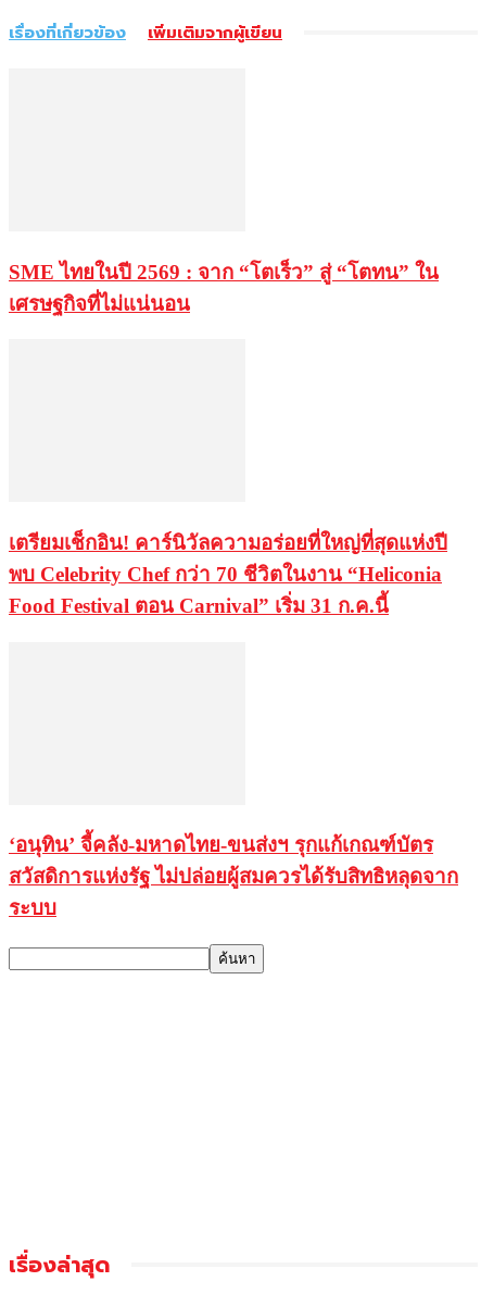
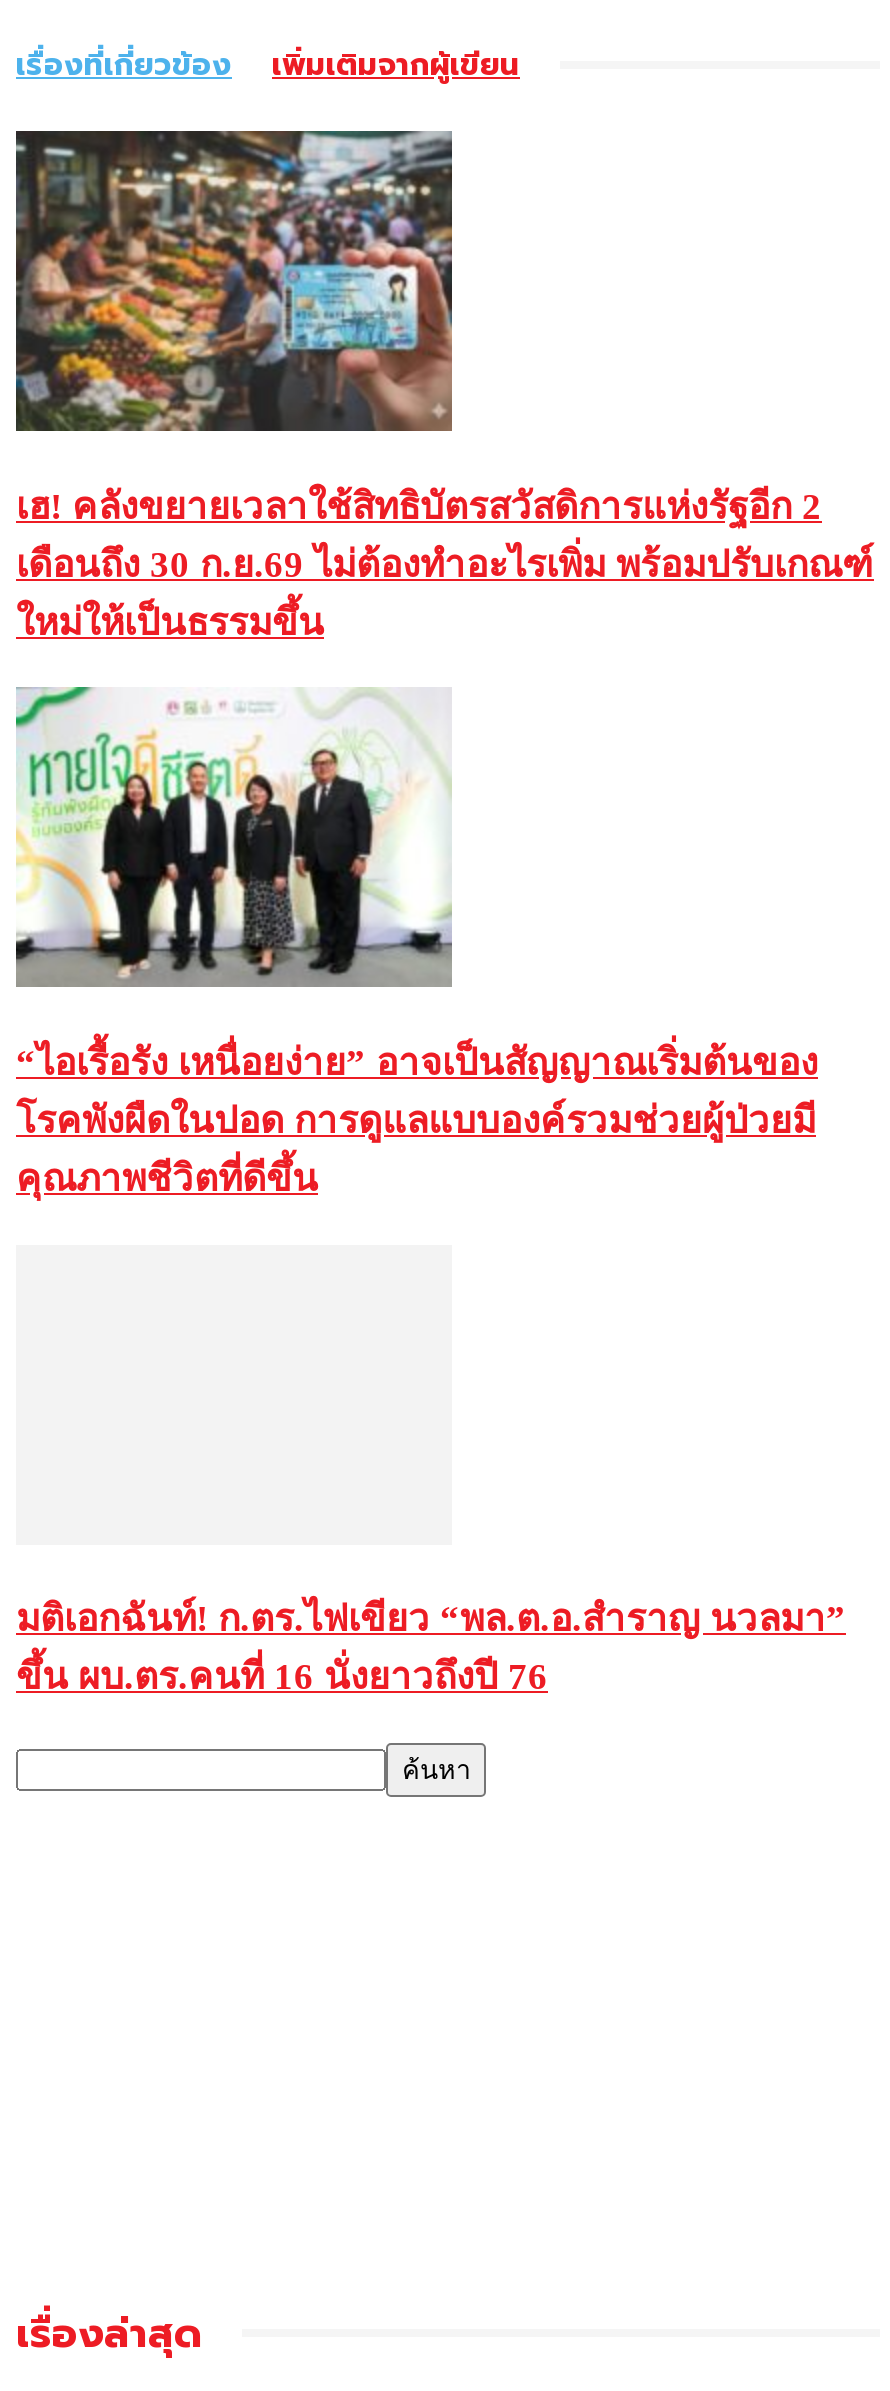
none -> [14,129,454,433] [image]
none -> [14,685,454,969] [image]
[9,260,439,315] SME ไทยในปี 2569 : จาก “โตเร็ว” สู่ “โตทน” ใน | เศรษฐกิจที่ไม่แน่นอน -> [16,484,874,642] เฮ! คลังขยายเวลาใช้สิทธิบัตรสวัสดิการแห่งรัฐอีก 2 | เดือนถึง 30 ก.ย.69 ไม่ต้องทำอะไรเพิ่ม พร้อมปรับเกณฑ์ | ใหม่ให้เป็นธรรมขึ้น
[9,531,447,617] เตรียมเช็กอิน! คาร์นิวัลความอร่อยที่ใหญ่ที่สุดแห่งปี | พบ Celebrity Chef กว่า 70 ชีวิตในงาน “Heliconia | Food Festival ตอน Carnival” เริ่ม 31 ก.ค.นี้ -> [16,1041,818,1199] “ไอเรื้อรัง เหนื่อยง่าย” อาจเป็นสัญญาณเริ่มต้นของ | โรคพังผืดในปอด การดูแลแบบองค์รวมช่วยผู้ป่วยมี | คุณภาพชีวิตที่ดีขึ้น
[9,834,458,920] ‘อนุทิน’ จี้คลัง-มหาดไทย-ขนส่งฯ รุกแก้เกณฑ์บัตร | สวัสดิการแห่งรัฐ ไม่ปล่อยผู้สมควรได้รับสิทธิหลุดจาก | ระบบ -> [16,1598,846,1698] มติเอกฉันท์! ก.ตร.ไฟเขียว “พล.ต.อ.สำราญ นวลมา” | ขึ้น ผบ.ตร.คนที่ 16 นั่งยาวถึงปี 76

